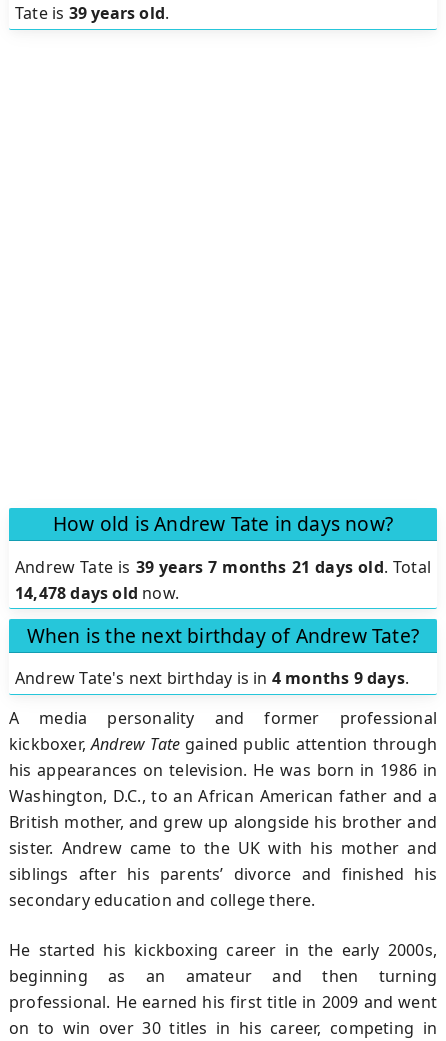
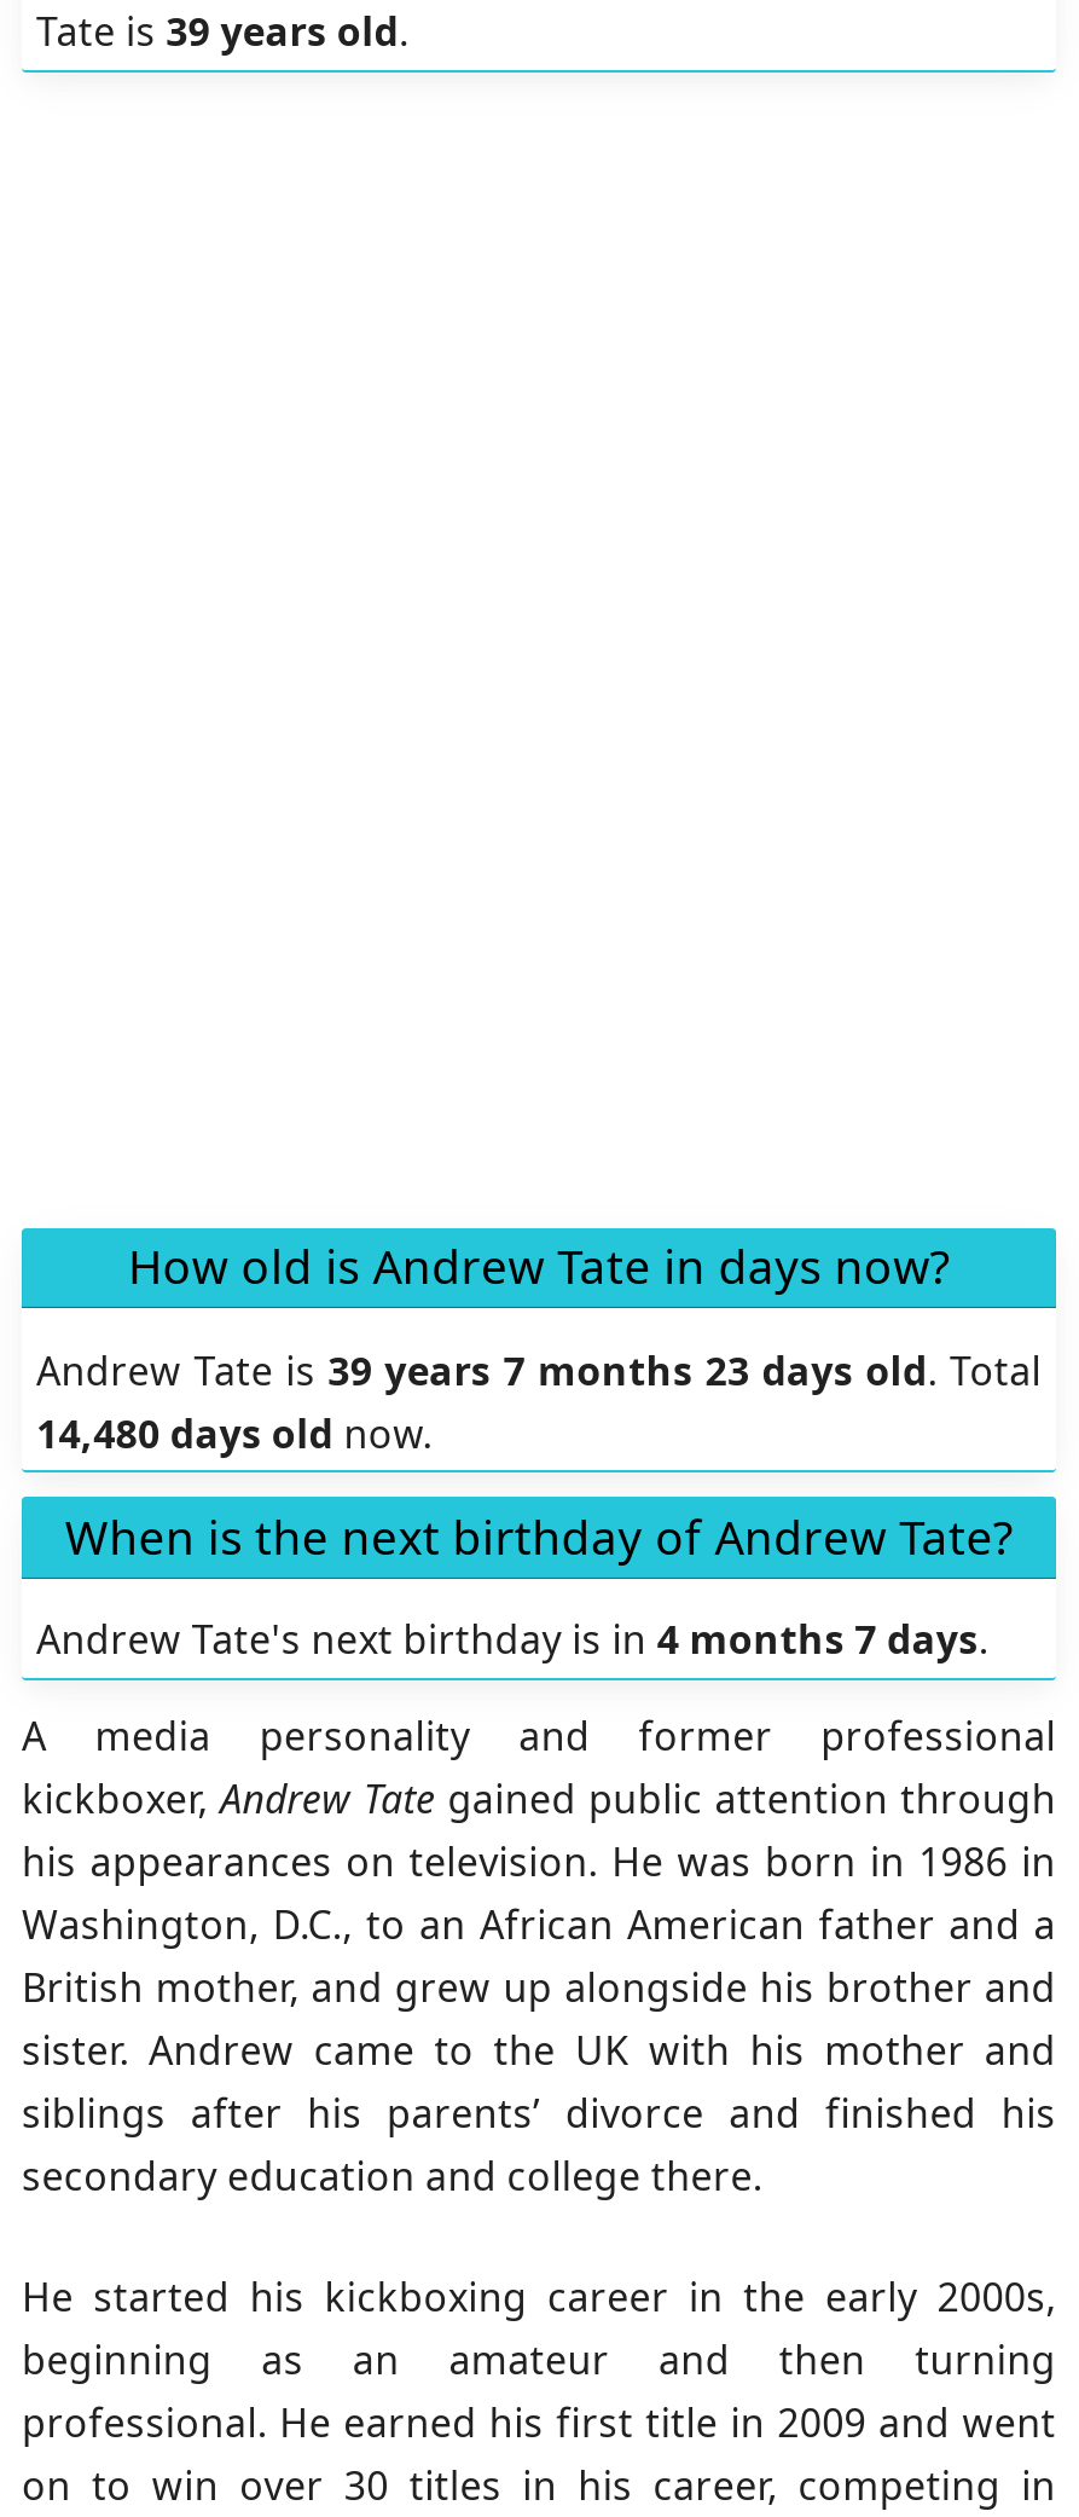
[15,556,431,578] Andrew Tate is 39 years 7 months 21 days old. Total -> [36,1344,1042,1397] Andrew Tate is 39 years 7 months 23 days old. Total
[15,582,179,604] 14,478 days old now. -> [36,1406,433,1460] 14,480 days old now.
[15,667,409,689] Andrew Tate's next birthday is in 4 months 9 days. -> [36,1613,988,1666] Andrew Tate's next birthday is in 4 months 7 days.

